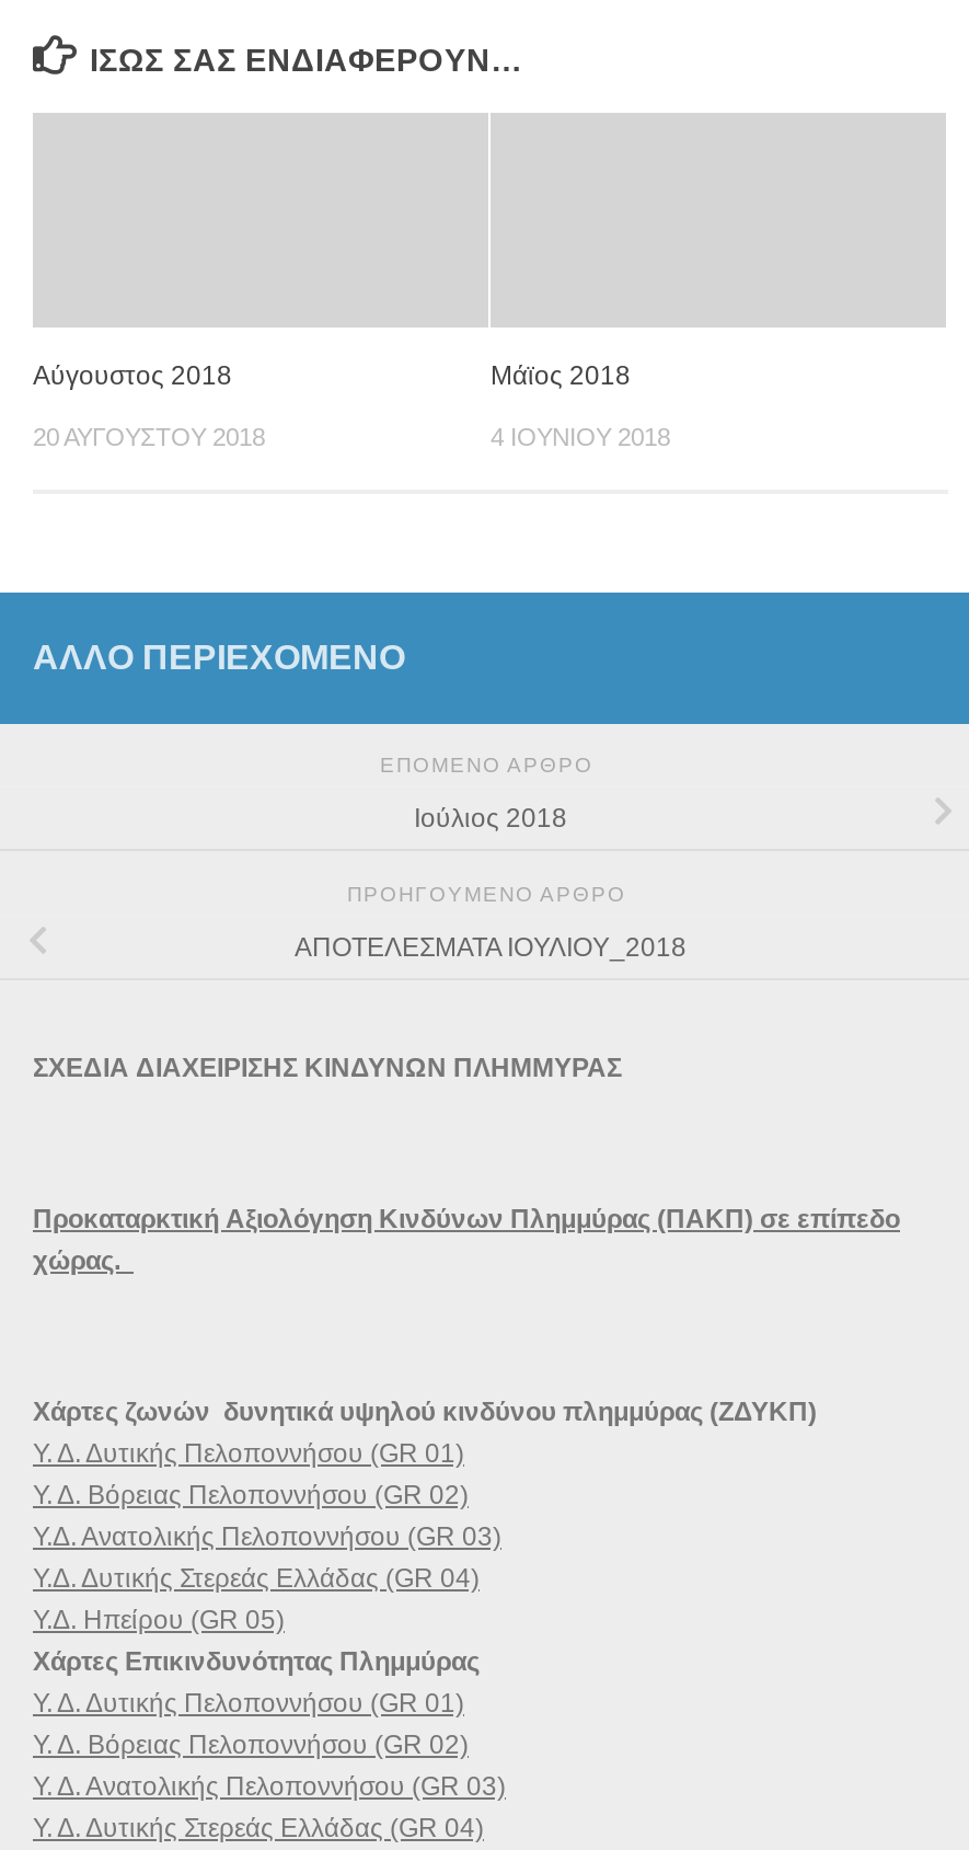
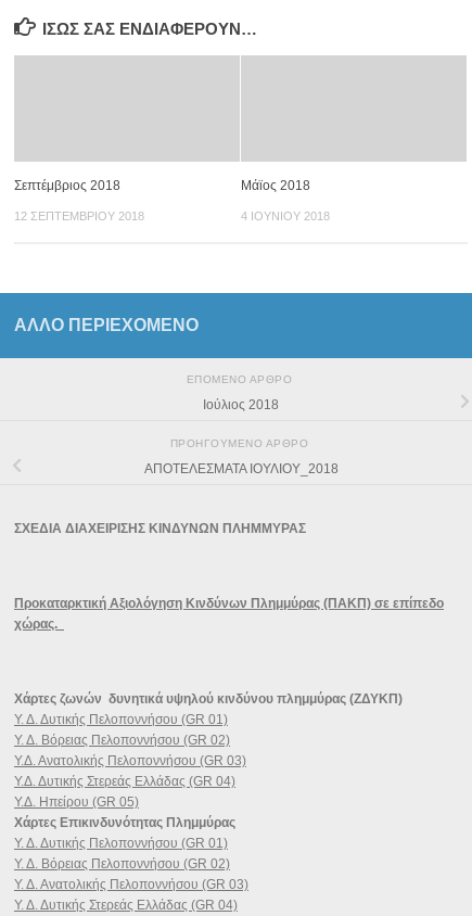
[33,361,232,392] Αύγουστος 2018 -> [14,178,120,194] Σεπτέμβριος 2018
[33,425,265,451] 20 ΑΥΓΟΎΣΤΟΥ 2018 -> [14,210,144,223] 12 ΣΕΠΤΕΜΒΡΊΟΥ 2018

